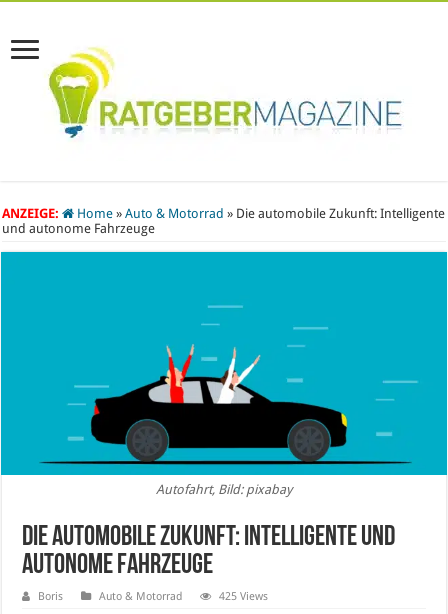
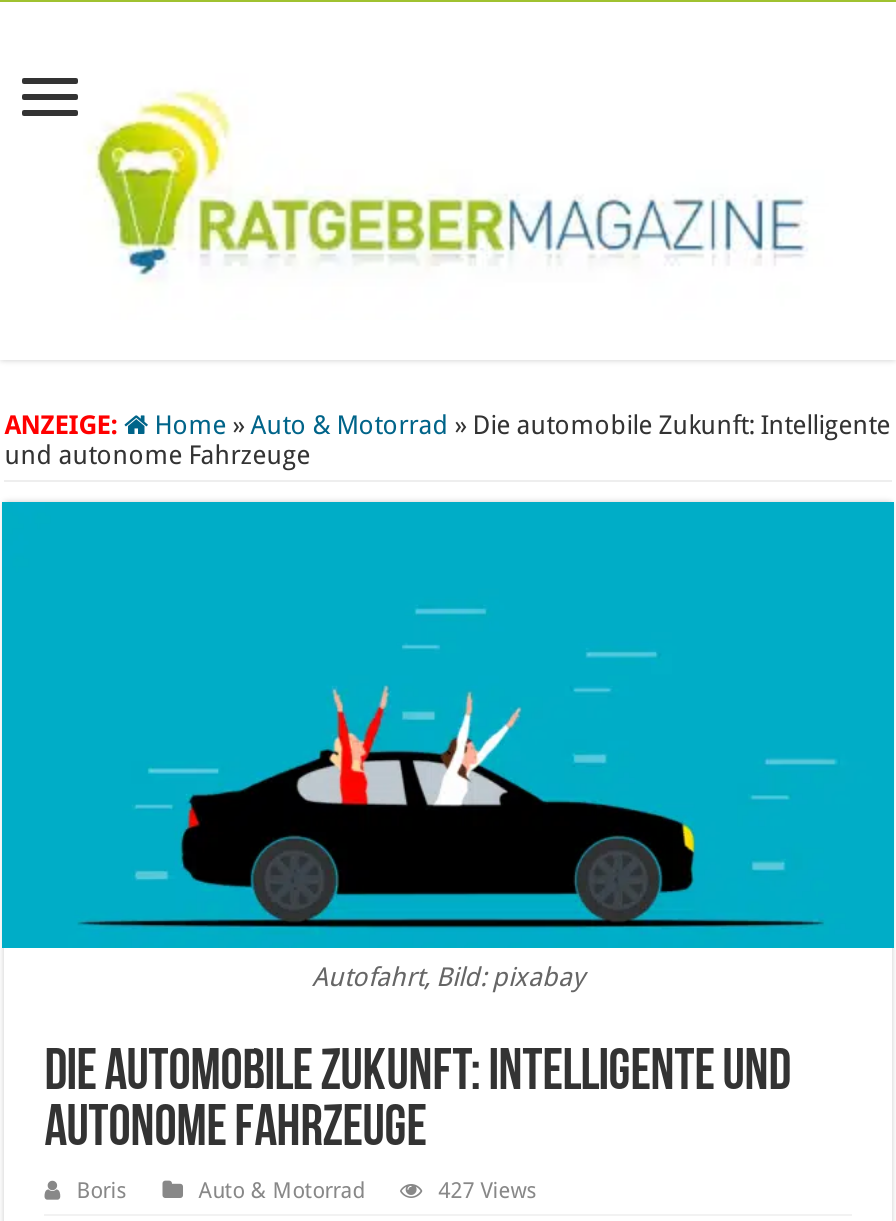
[219,590,268,603] 425 Views -> [438,1178,536,1204] 427 Views

